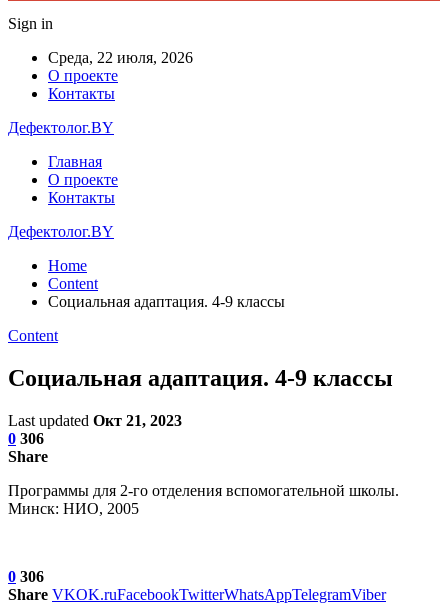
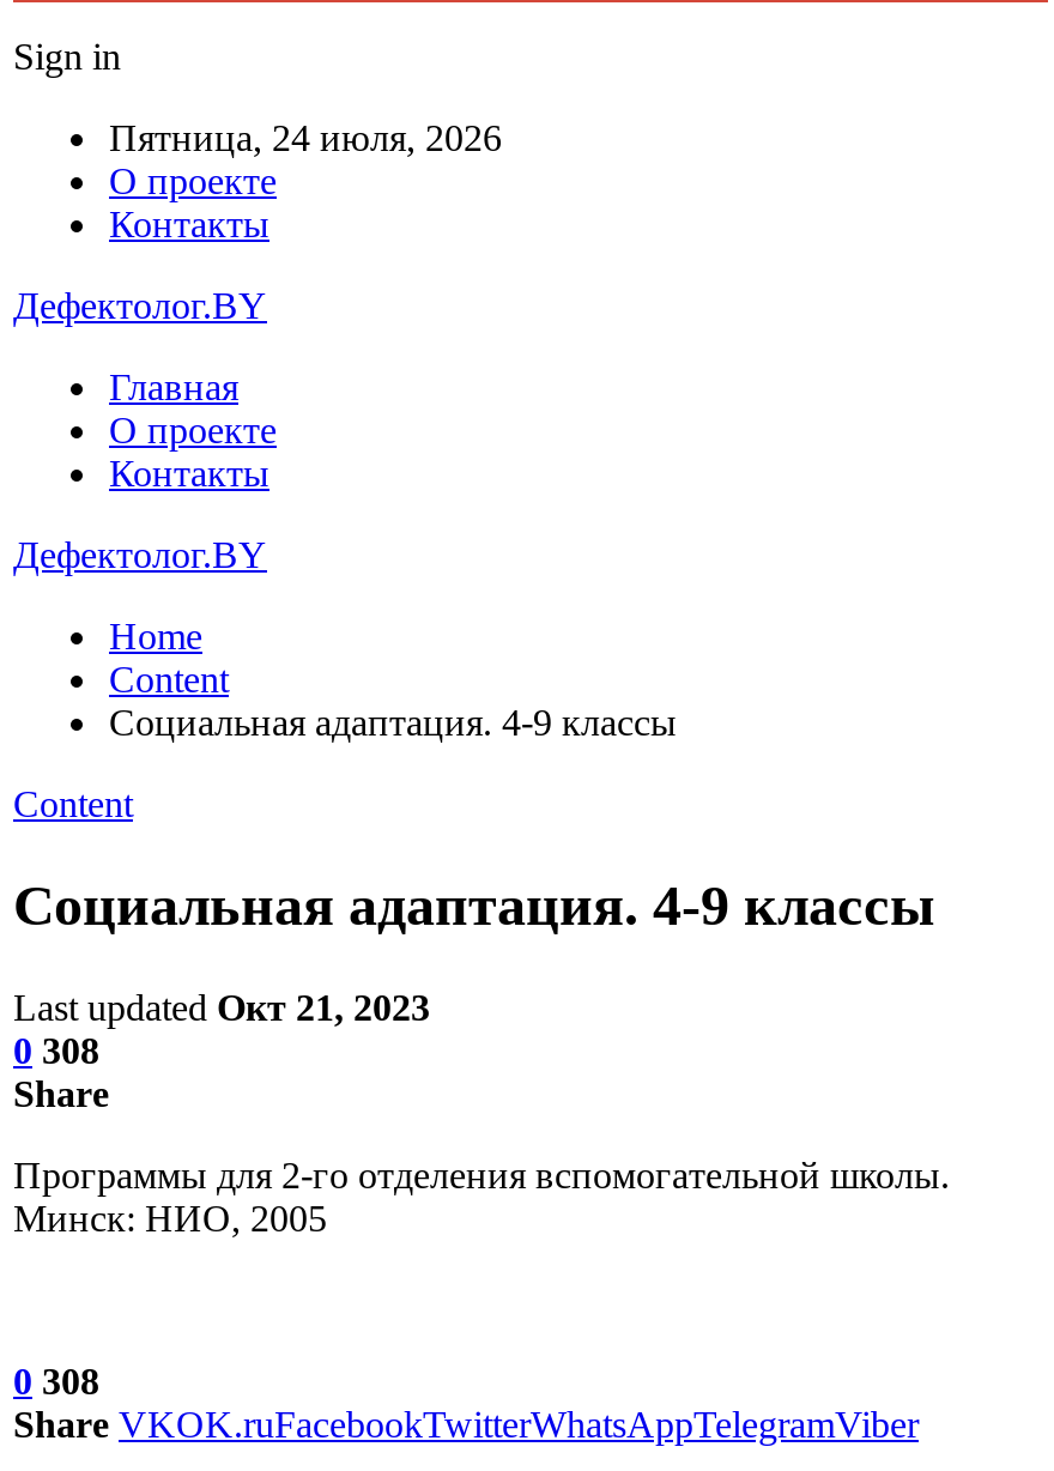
[48,49,193,66] Среда, 22 июля, 2026 -> [109,117,502,158] Пятница, 24 июля, 2026
[8,430,44,447] 0 306 -> [13,1030,99,1070] 0 308
[8,568,44,585] 0 306 -> [13,1360,99,1401] 0 308

